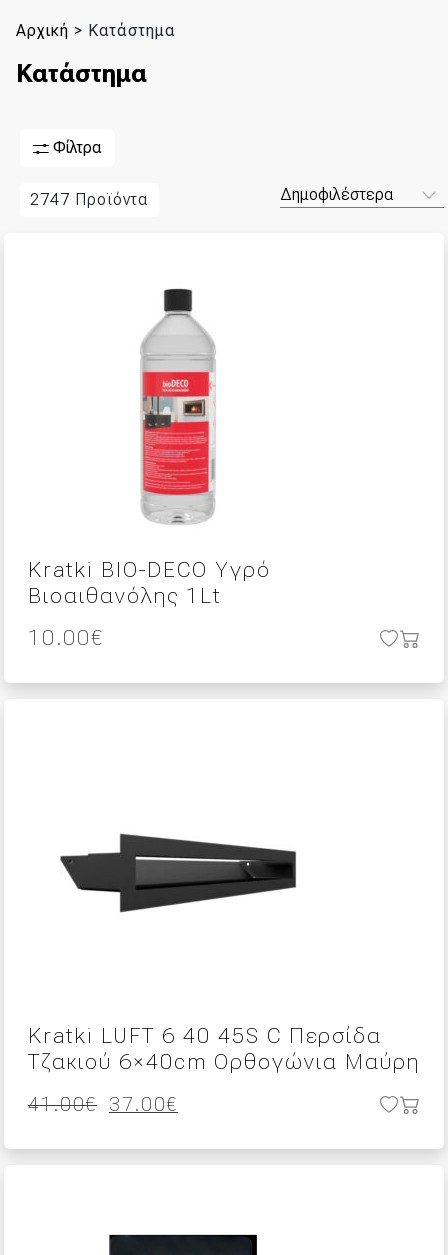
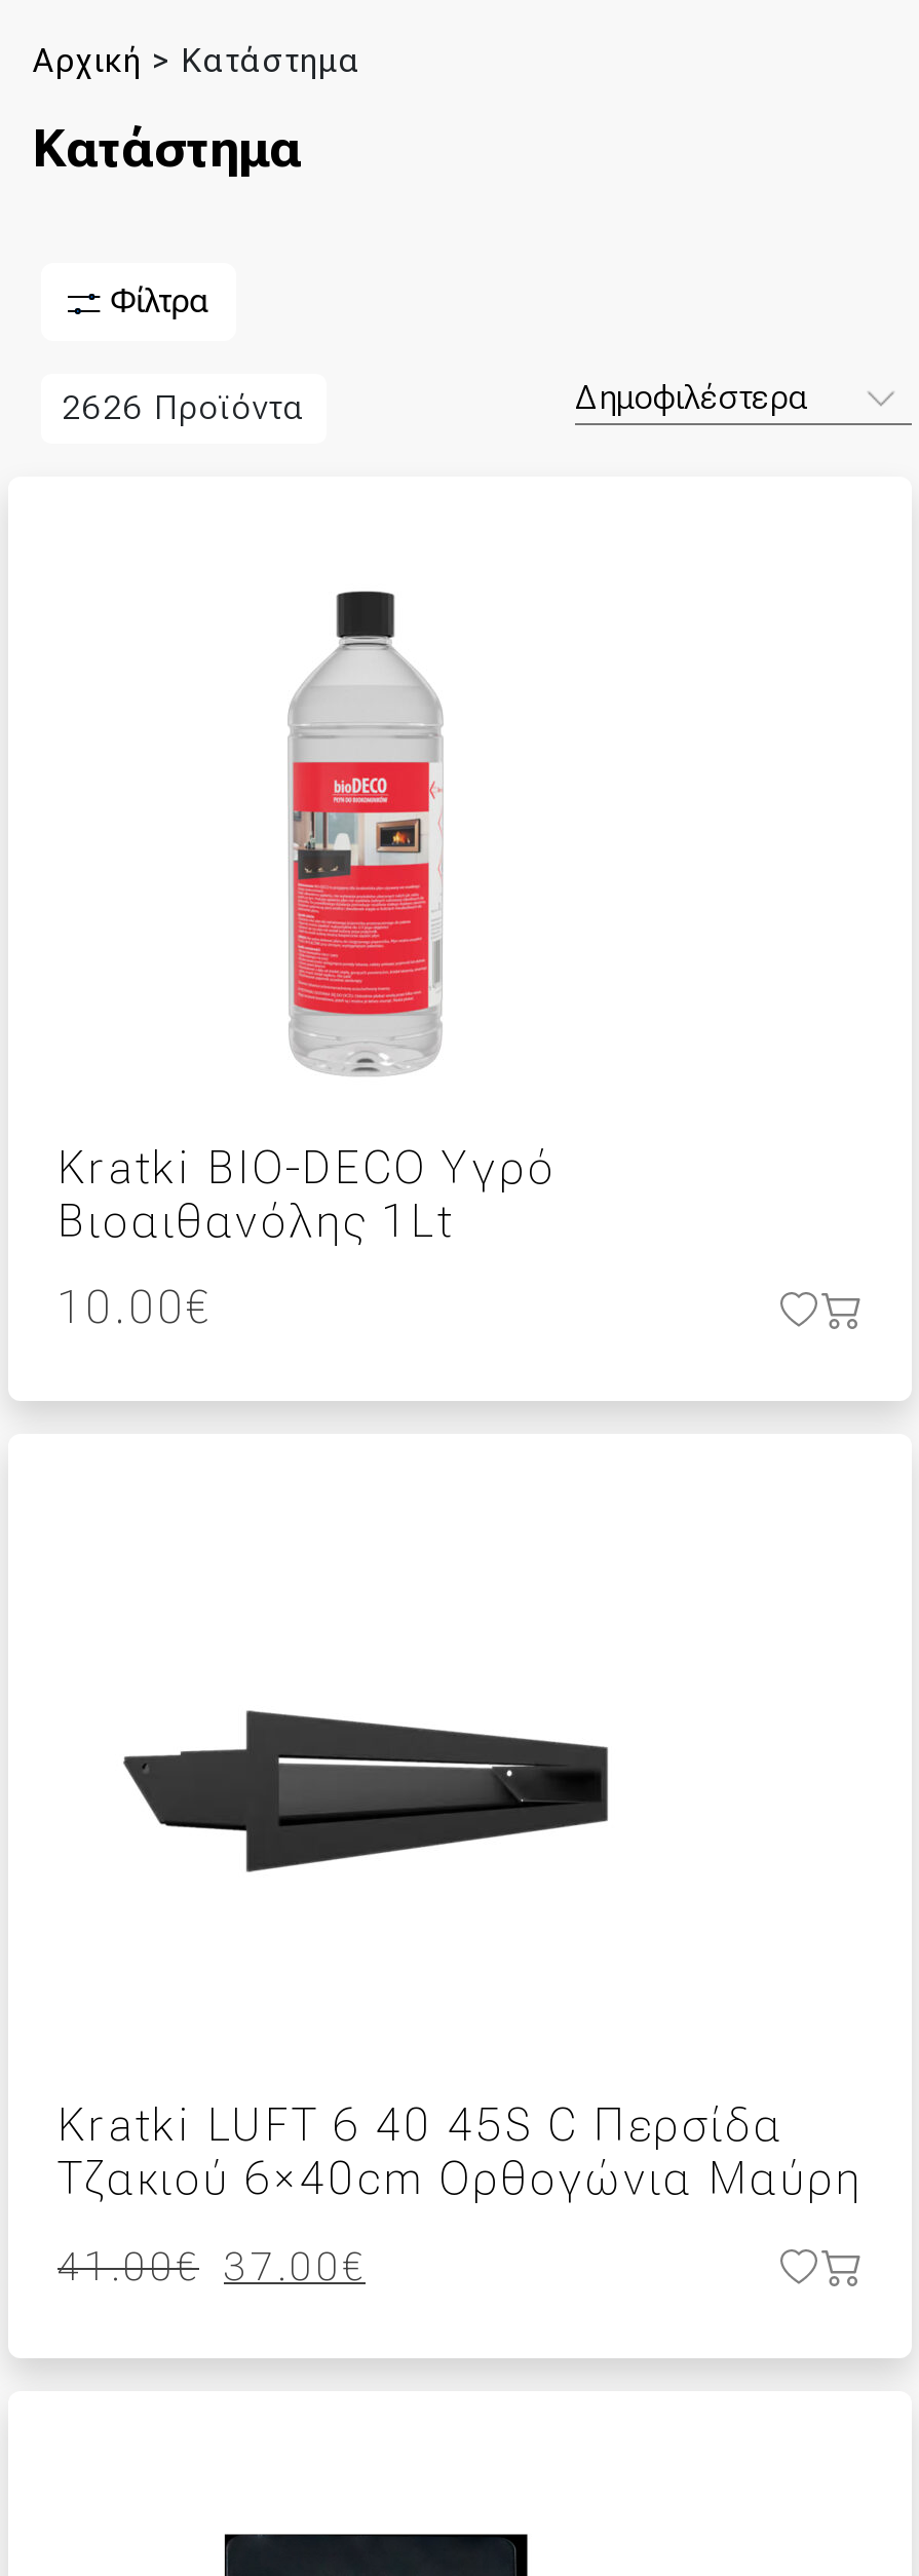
[30,190,149,209] 2747 Προϊόντα -> [62,388,306,427] 2626 Προϊόντα

